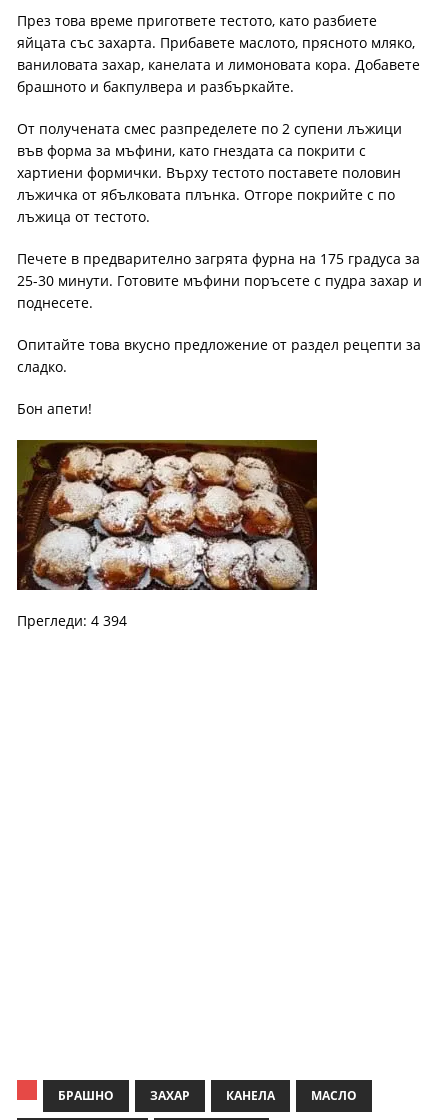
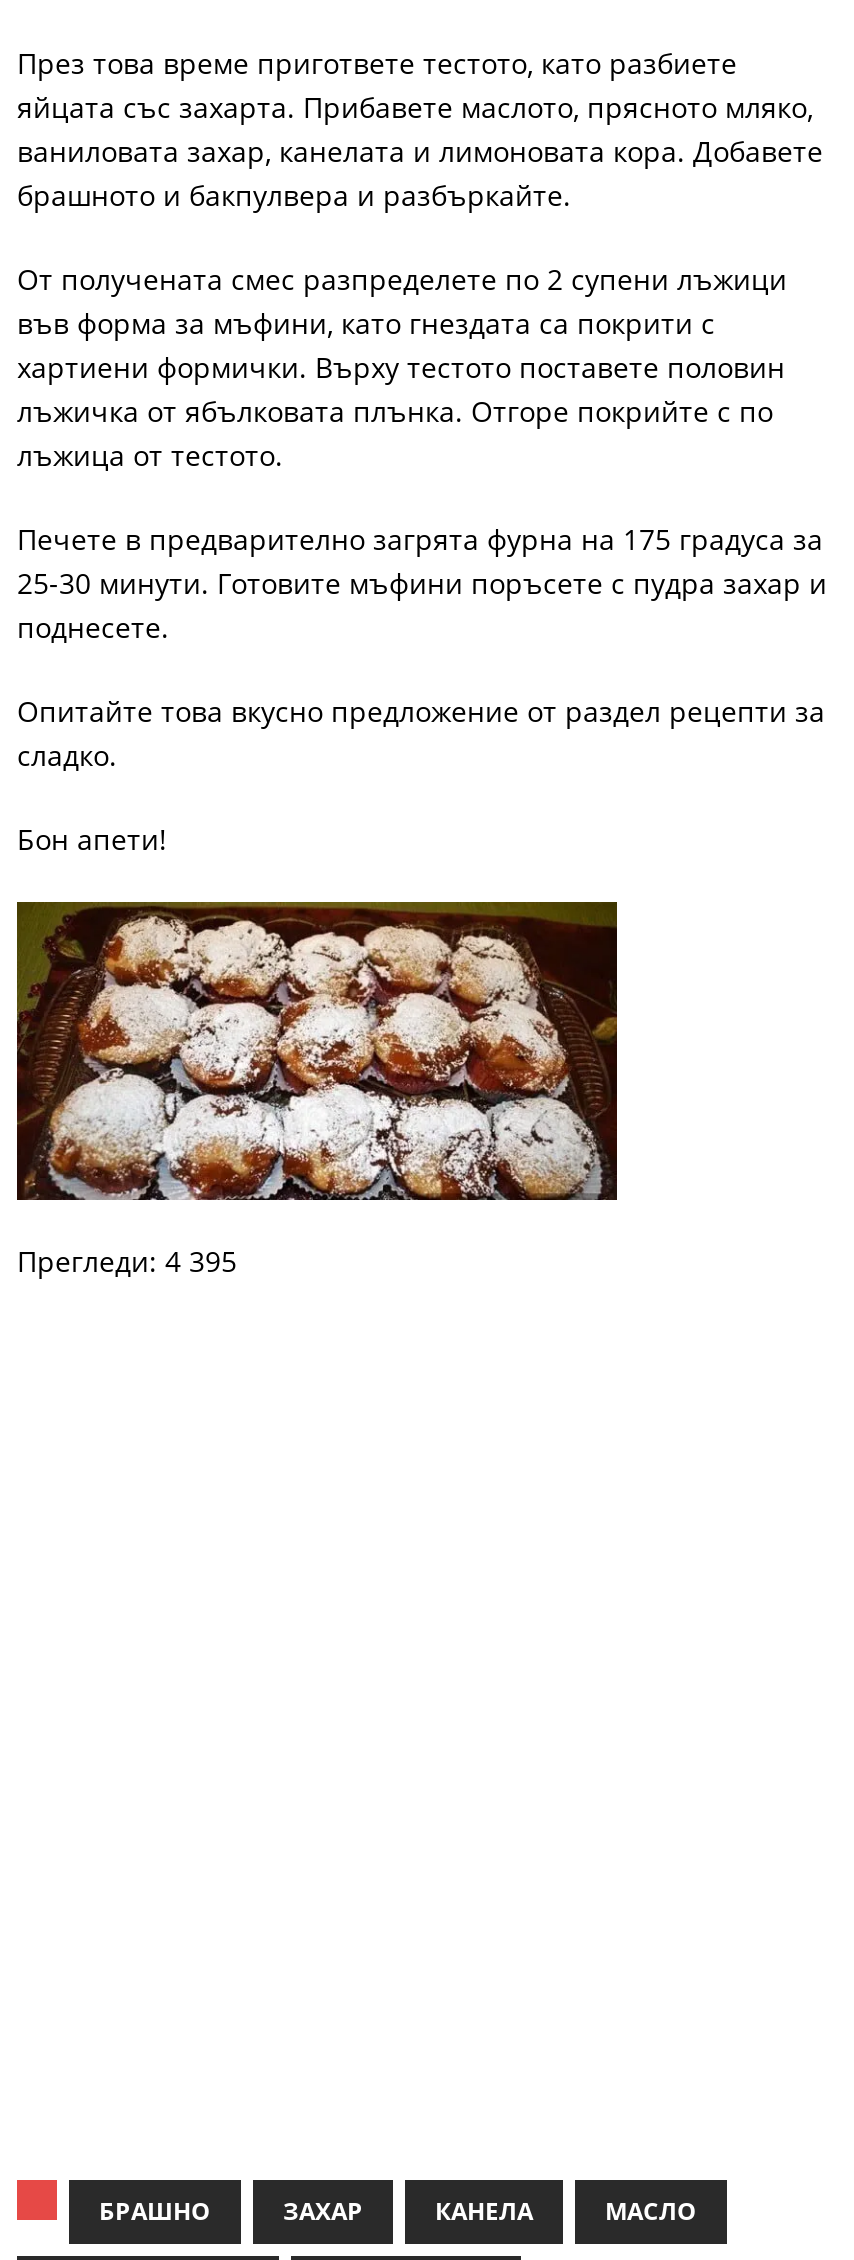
[17,611,127,630] Прегледи: 4 394 -> [17,1243,237,1281] Прегледи: 4 395

